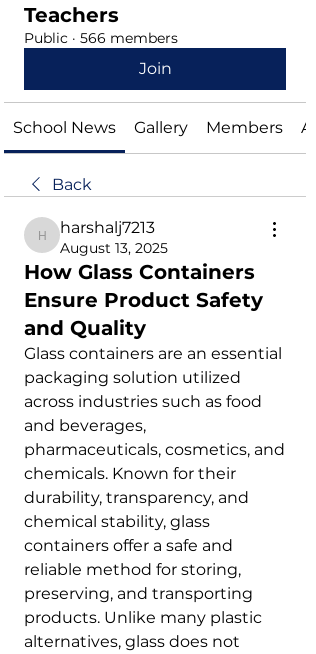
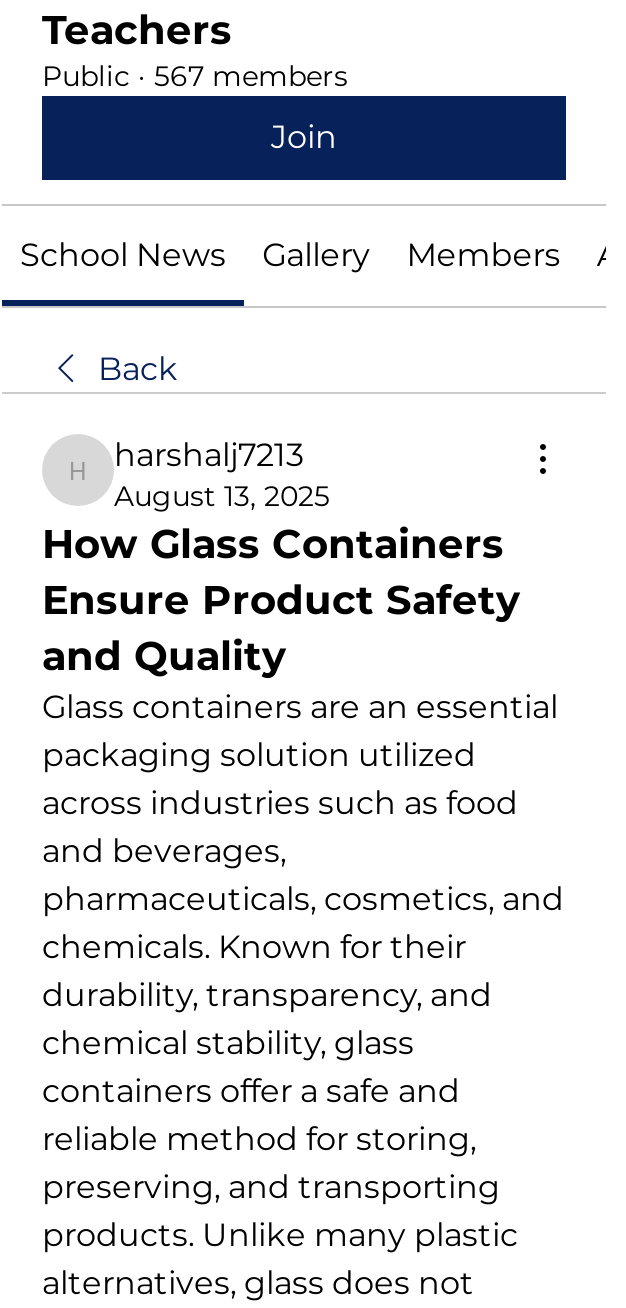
[24,29,178,47] Public · 566 members -> [42,58,348,94] Public · 567 members

